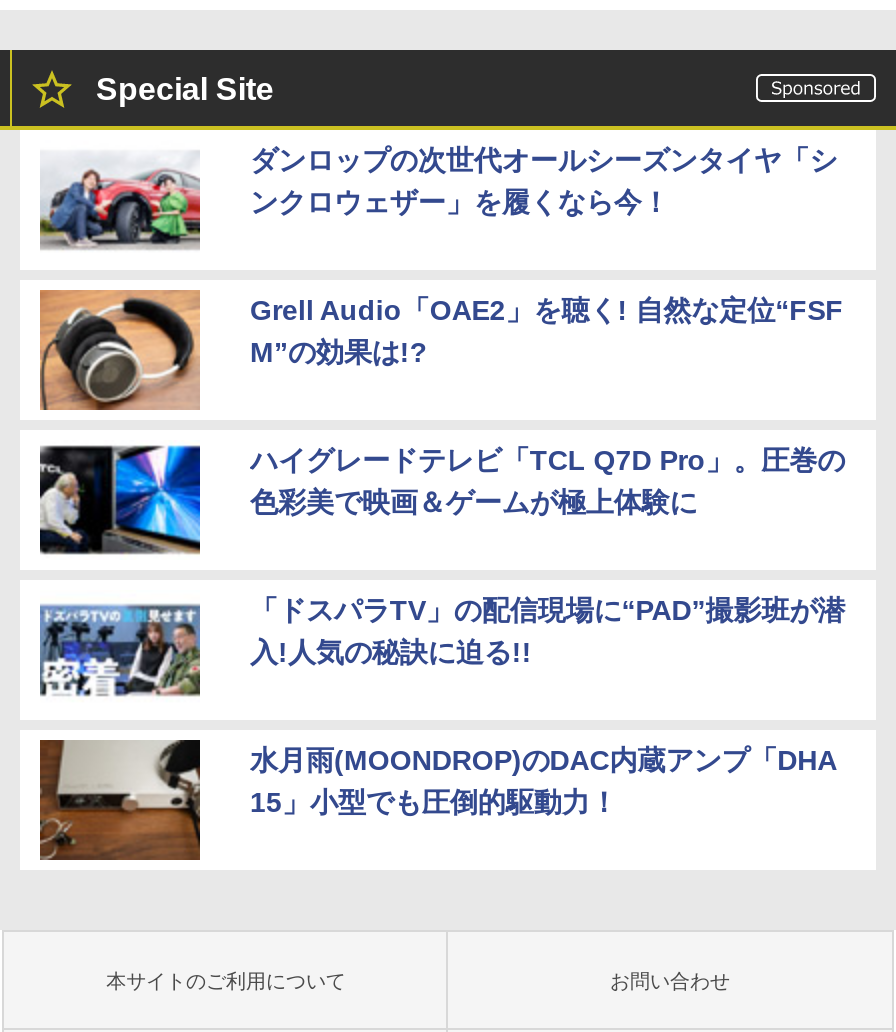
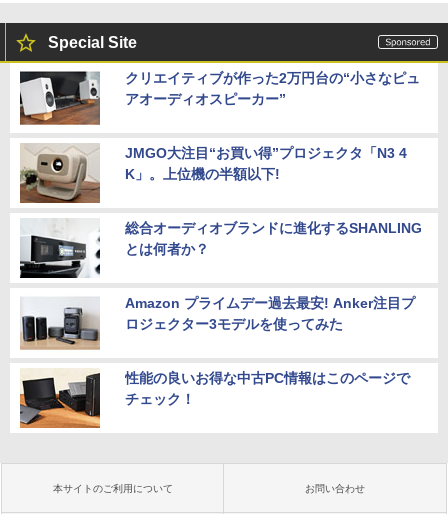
[38,143,837,254] [image] | ダンロップの次世代オールシーズンタイヤ「シ | ンクロウェザー」を履くなら今！ -> [19,70,420,126] [image] | クリエイティブが作った2万円台の“小さなピュ | アオーディオスピーカー”
[40,290,843,410] [image] | Grell Audio「OAE2」を聴く! 自然な定位“FSF | M”の効果は!? -> [20,144,407,203] [image] | JMGO大注目“お買い得”プロジェクタ「N3 4 | K」。上位機の半額以下!
[38,443,845,560] [image] | ハイグレードテレビ「TCL Q7D Pro」。圧巻の | 色彩美で映画＆ゲームが極上体験に -> [19,220,422,279] [image] | 総合オーディオブランドに進化するSHANLING | とは何者か？
[40,593,845,704] [image] | 「ドスパラTV」の配信現場に“PAD”撮影班が潜 | 入!人気の秘訣に迫る!! -> [20,295,415,351] [image] | Amazon プライムデー過去最安! Anker注目プ | ロジェクター3モデルを使ってみた
[38,738,837,862] [image] | 水月雨(MOONDROP)のDAC内蔵アンプ「DHA | 15」小型でも圧倒的駆動力！ -> [19,368,410,429] [image] | 性能の良いお得な中古PC情報はこのページで | チェック！

